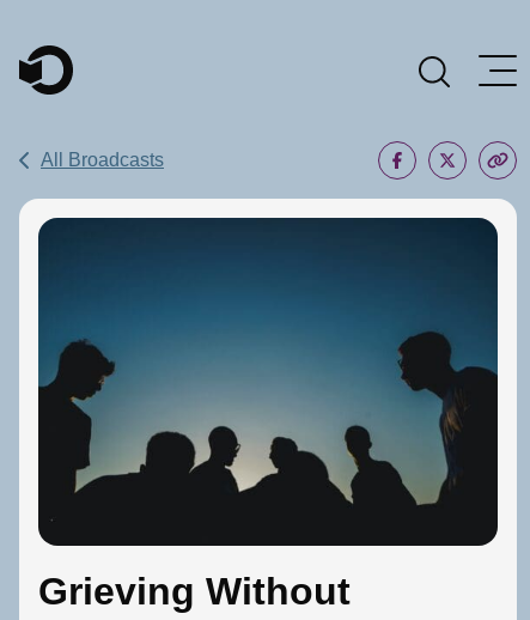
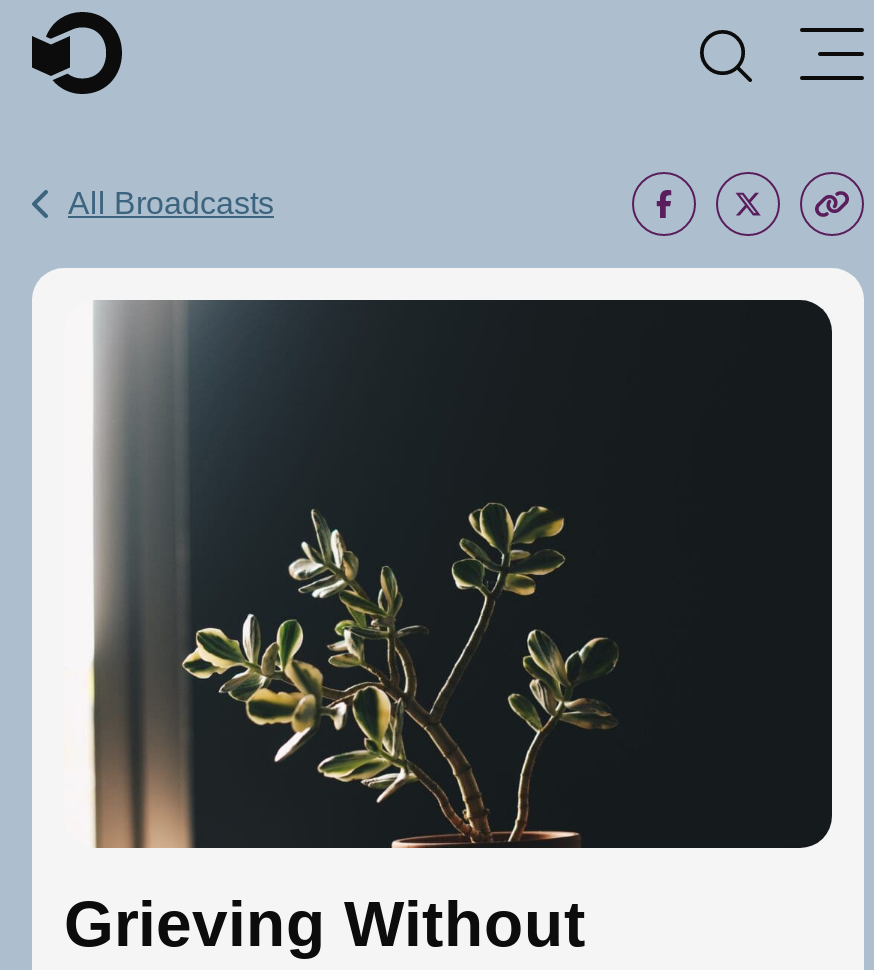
[37,217,498,547] [image] -> [64,300,832,850] [image]

